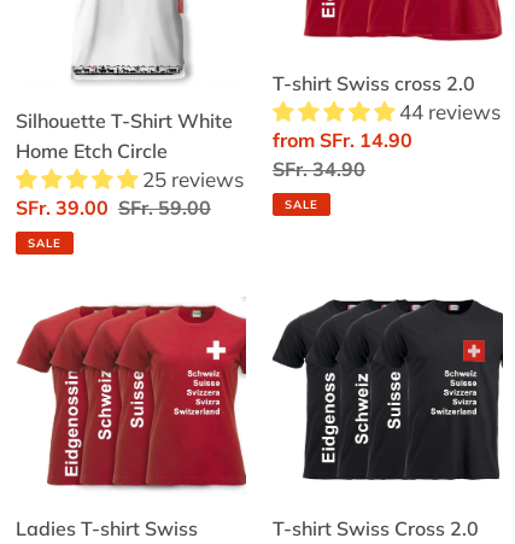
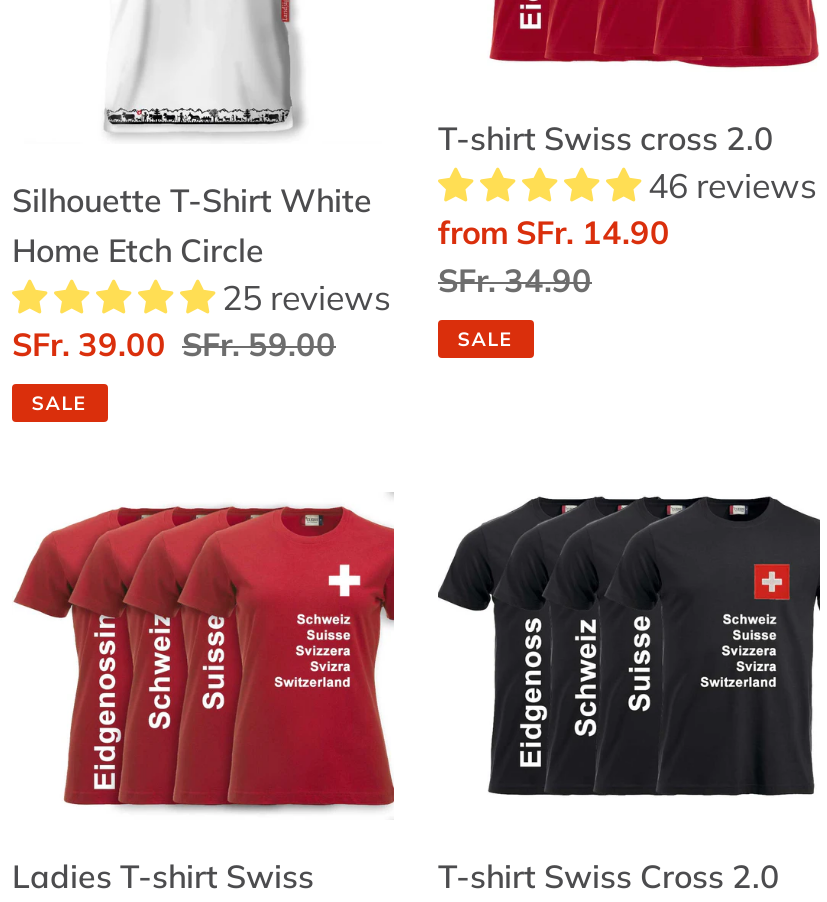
[399,99,501,124] 44 reviews -> [648,164,816,206] 46 reviews

